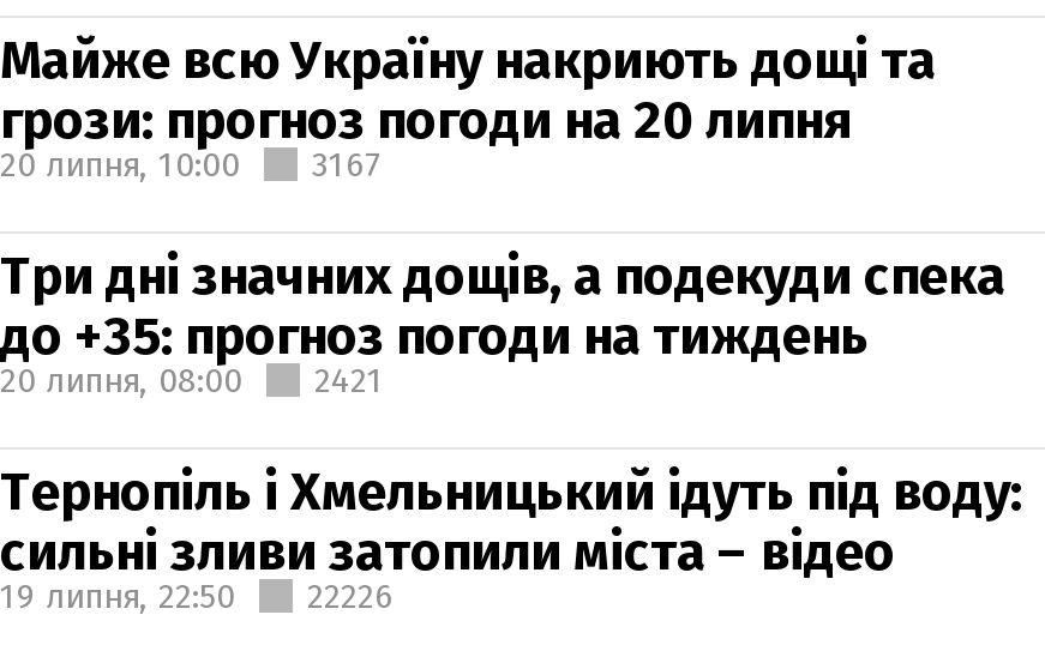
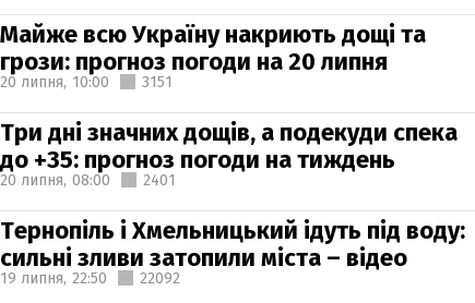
[0,144,382,185] 20 липня, 10:00 3167 -> [0,72,173,91] 20 липня, 10:00 3151
[0,360,384,400] 20 липня, 08:00 2421 -> [0,171,176,189] 20 липня, 08:00 2401
[0,575,394,616] 19 липня, 22:50 22226 -> [0,269,180,287] 19 липня, 22:50 22092

